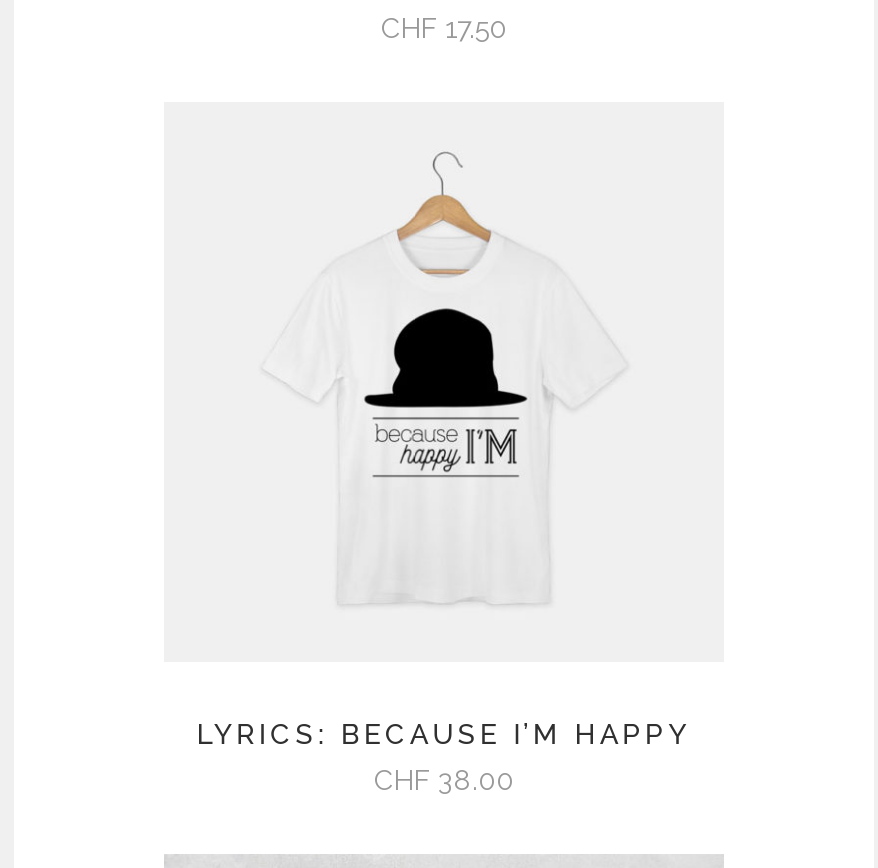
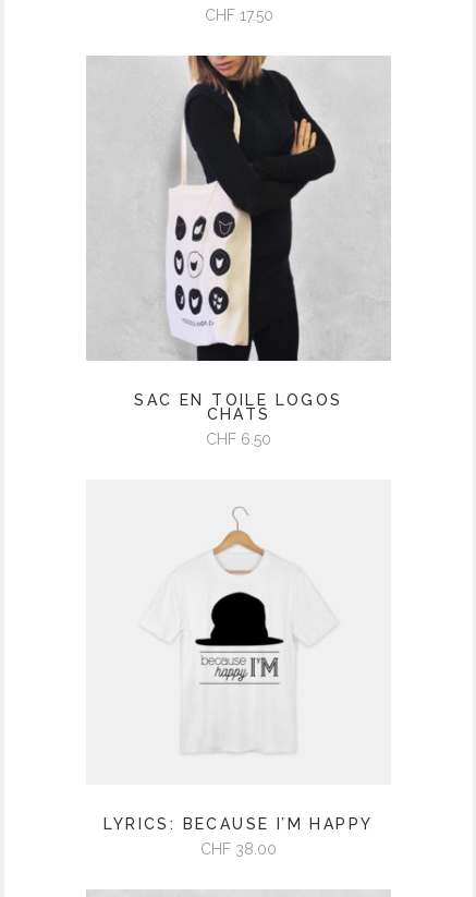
none -> [87,54,390,447] [image] | SAC EN TOILE LOGOS | CHATS | CHF 6.50

